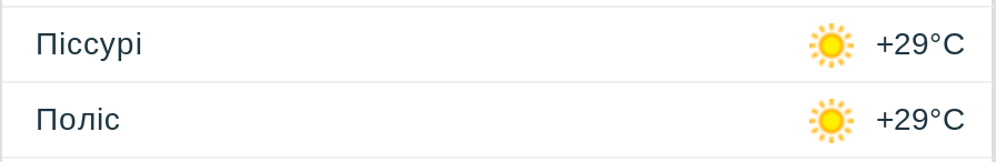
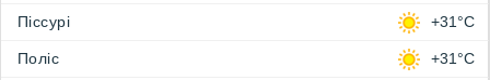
[876,26,965,62] +29°C -> [431,13,475,31] +31°C
[876,102,965,137] +29°C -> [431,50,475,67] +31°C

